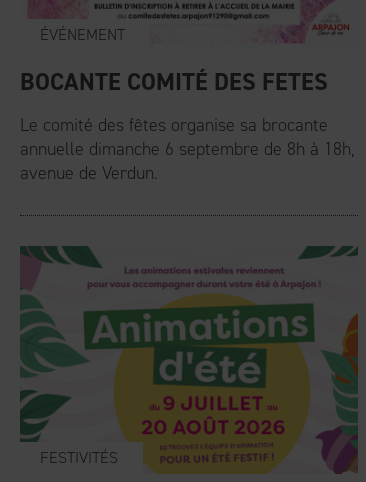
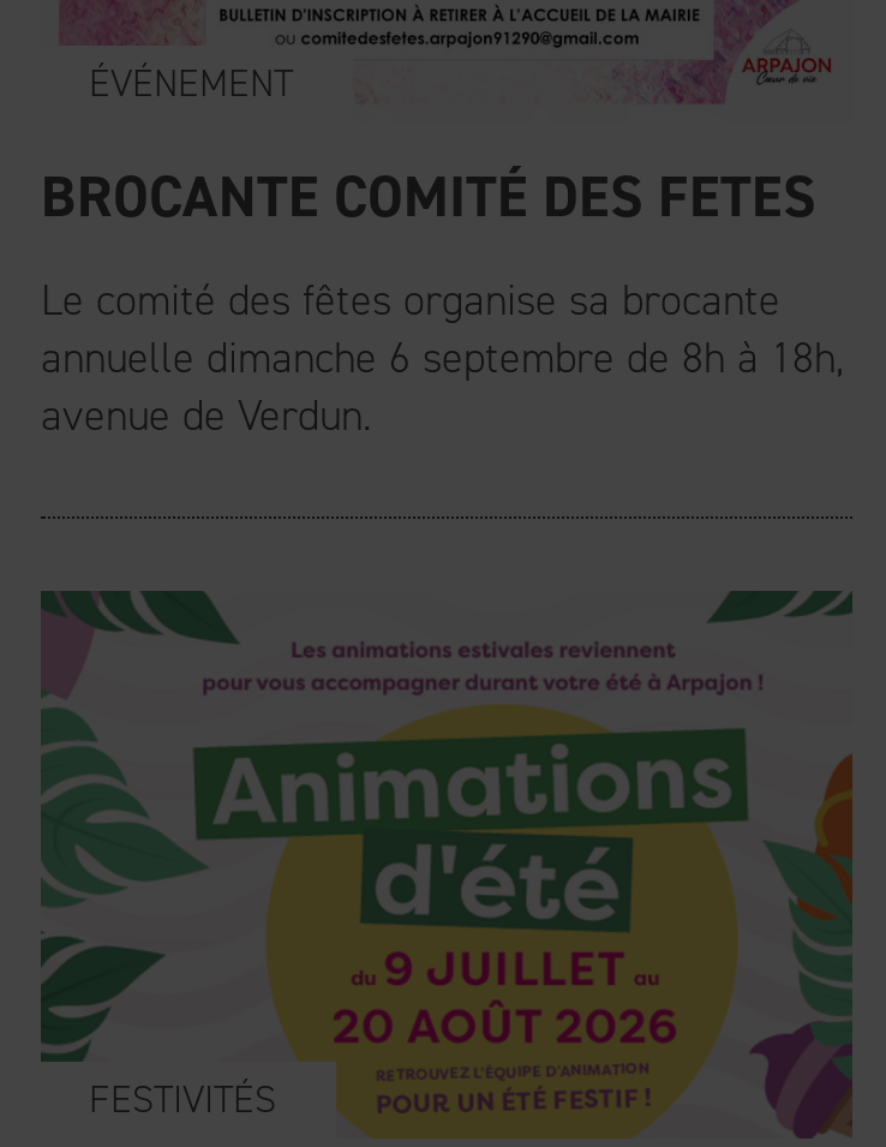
[20,66,328,98] BOCANTE COMITÉ DES FETES -> [41,158,816,235] BROCANTE COMITÉ DES FETES

